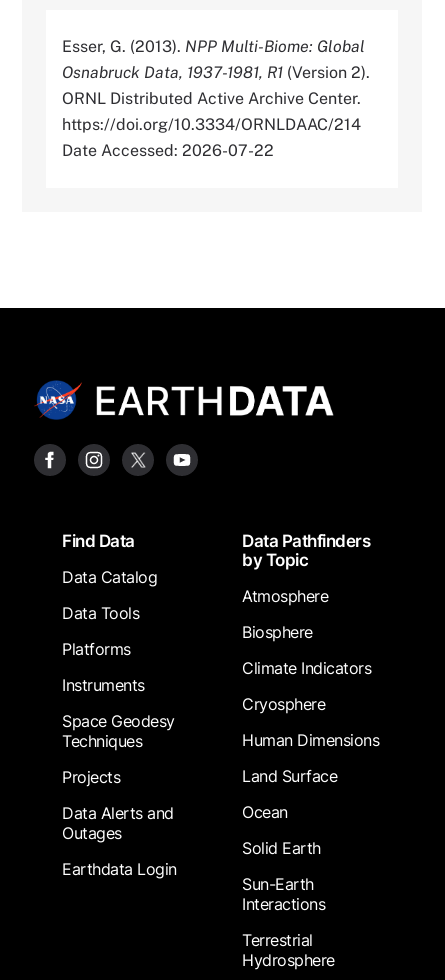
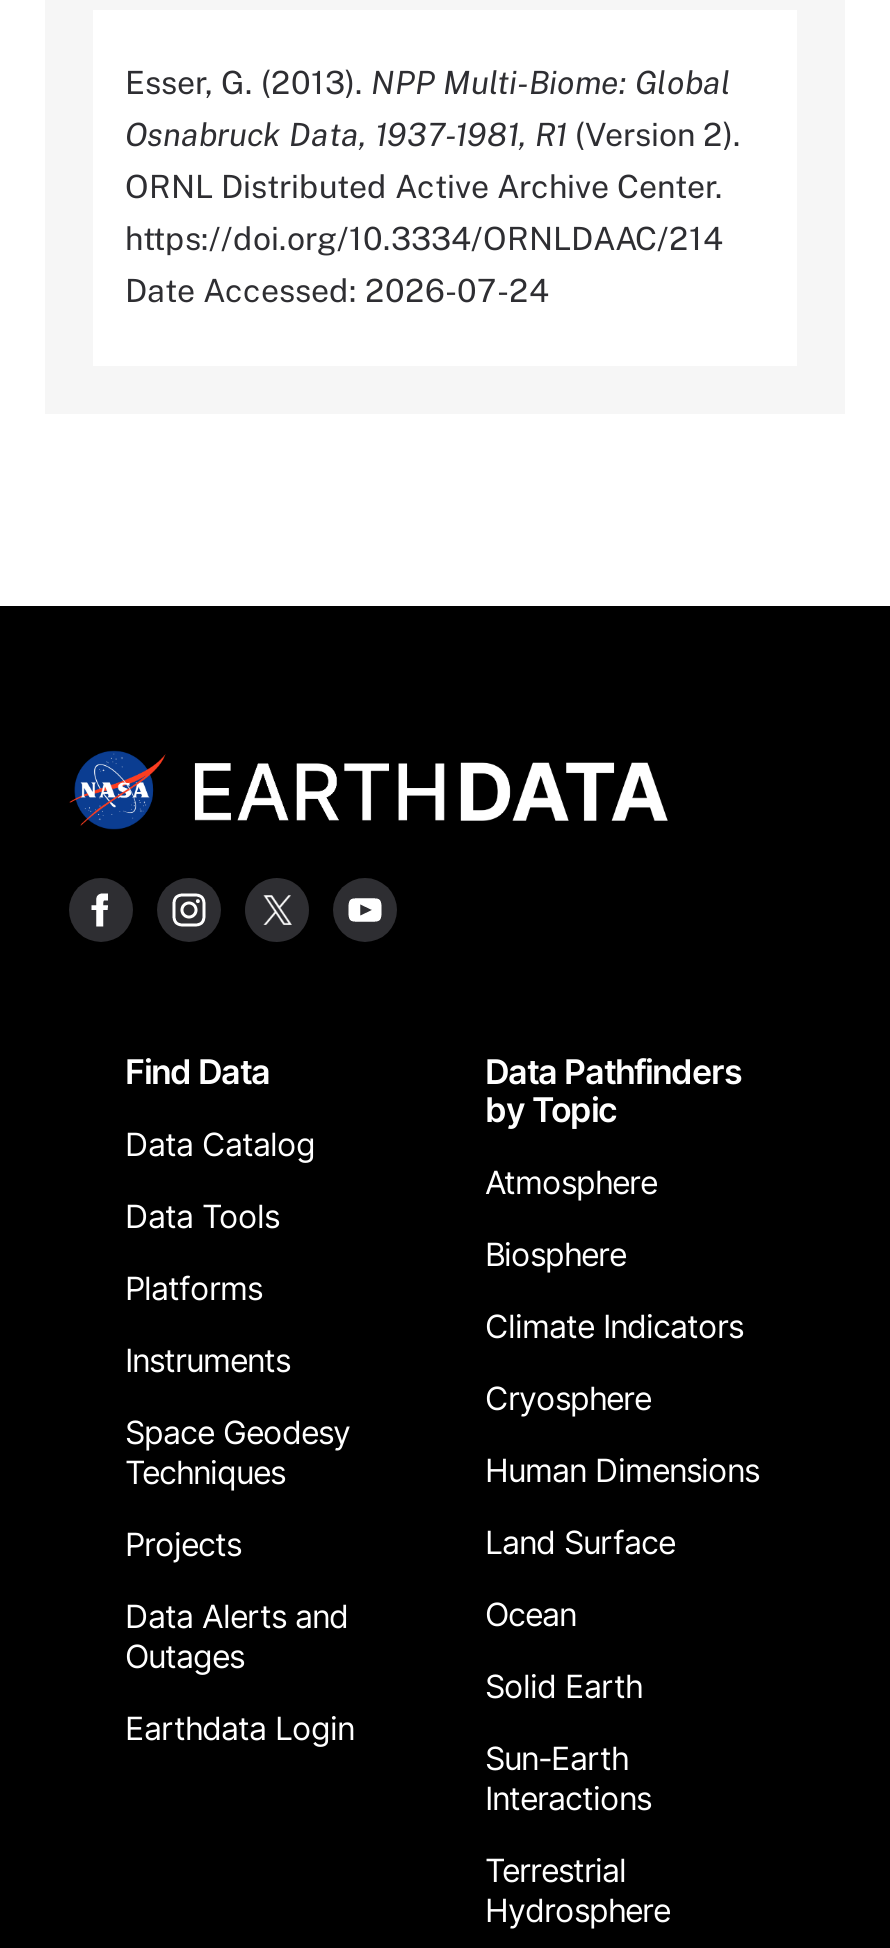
[62,141,274,160] Date Accessed: 2026-07-22 -> [125,272,549,310] Date Accessed: 2026-07-24

